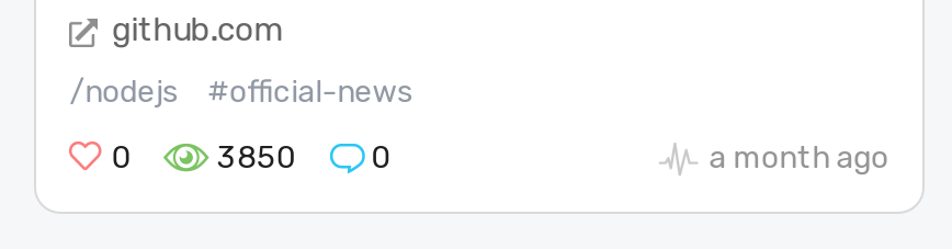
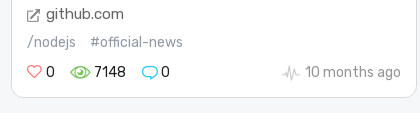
[217,140,296,177] 3850 -> [94,64,126,81] 7148
[709,140,889,177] a month ago -> [305,64,401,81] 10 months ago

